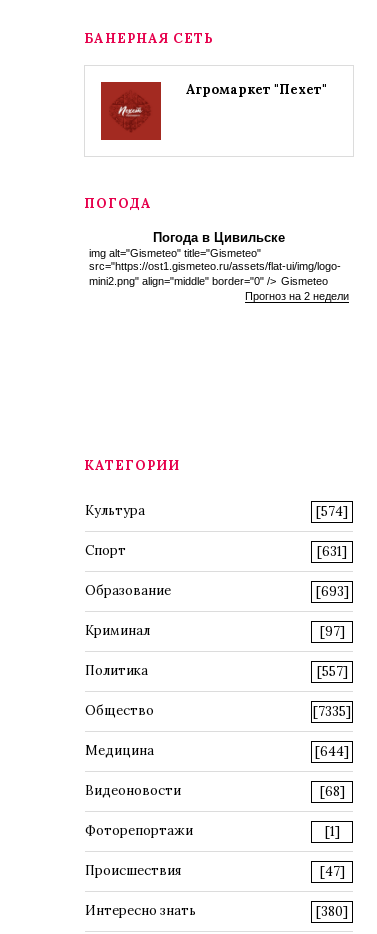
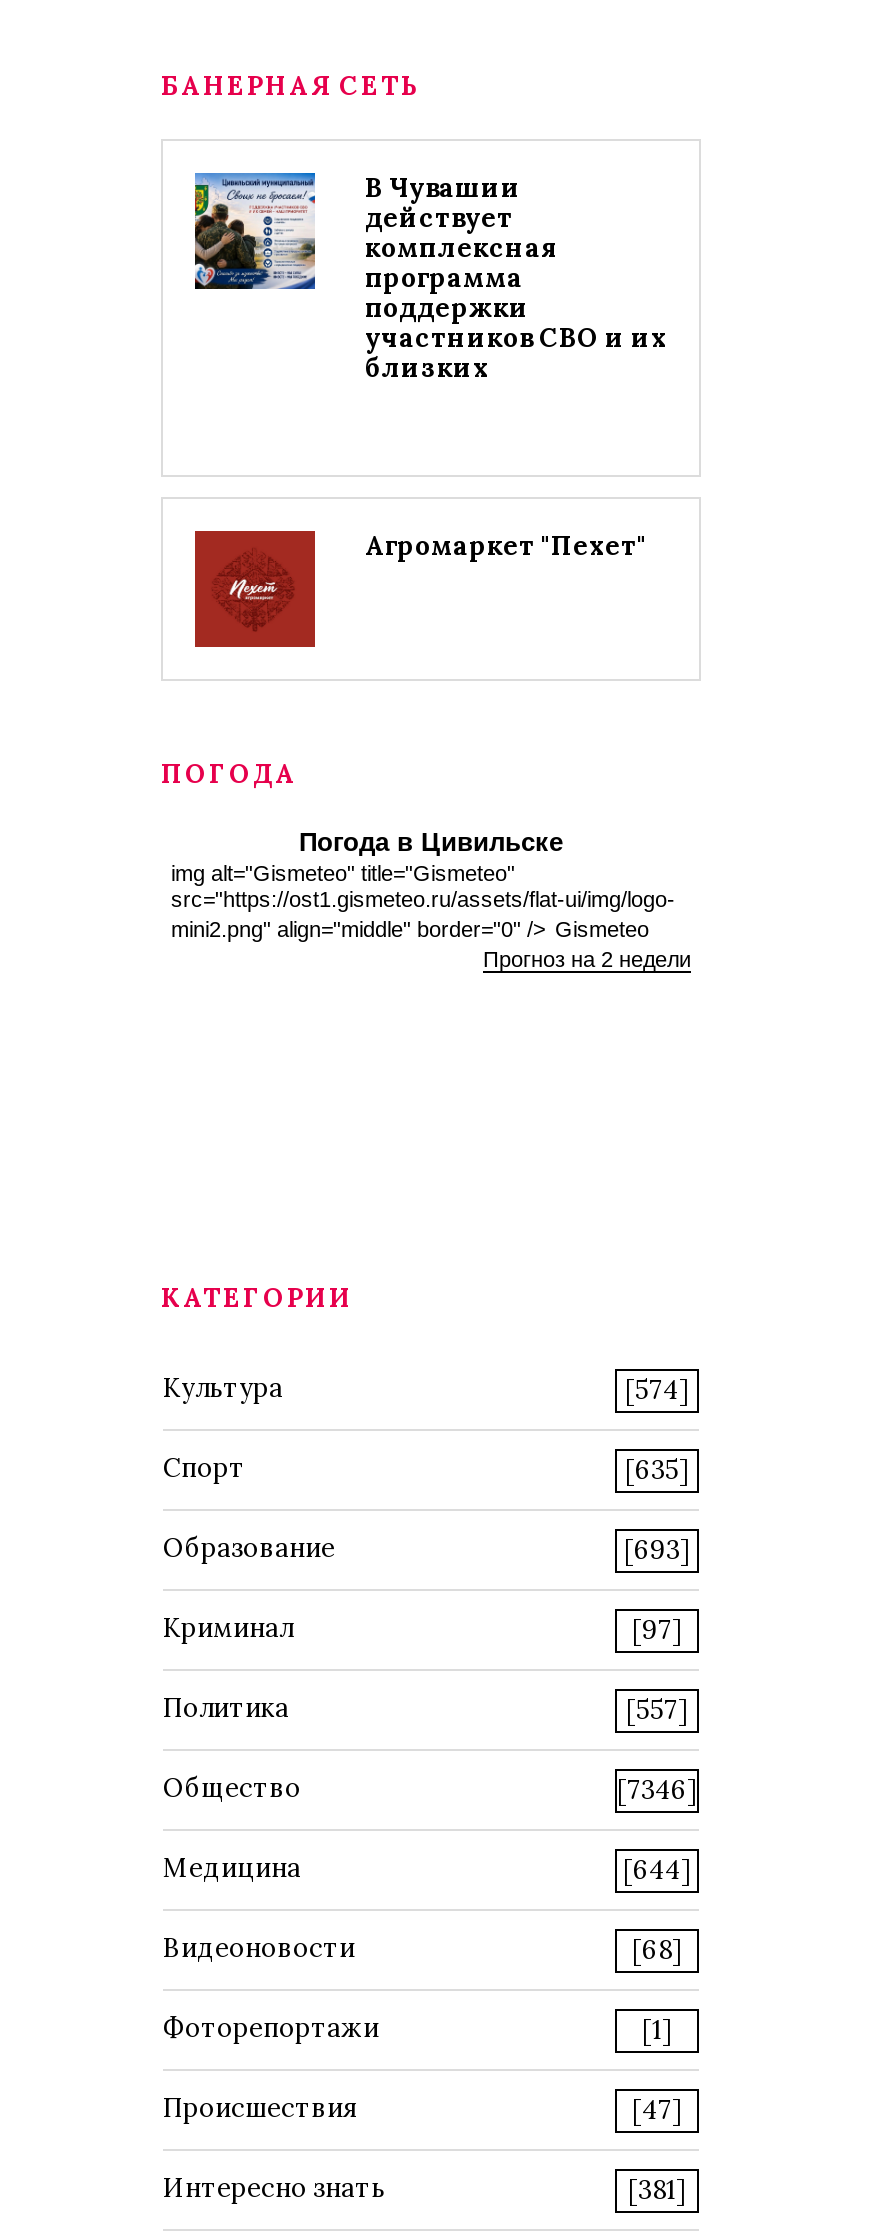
none -> [193,171,667,385] [image] | В Чувашии | действует | комплексная | программа | поддержки | участников СВО и их | близких
[317,543,347,560] [631] -> [625,1453,689,1487] [635]
[313,703,351,720] [7335] -> [617,1773,697,1807] [7346]
[316,903,348,920] [380] -> [628,2173,686,2207] [381]

